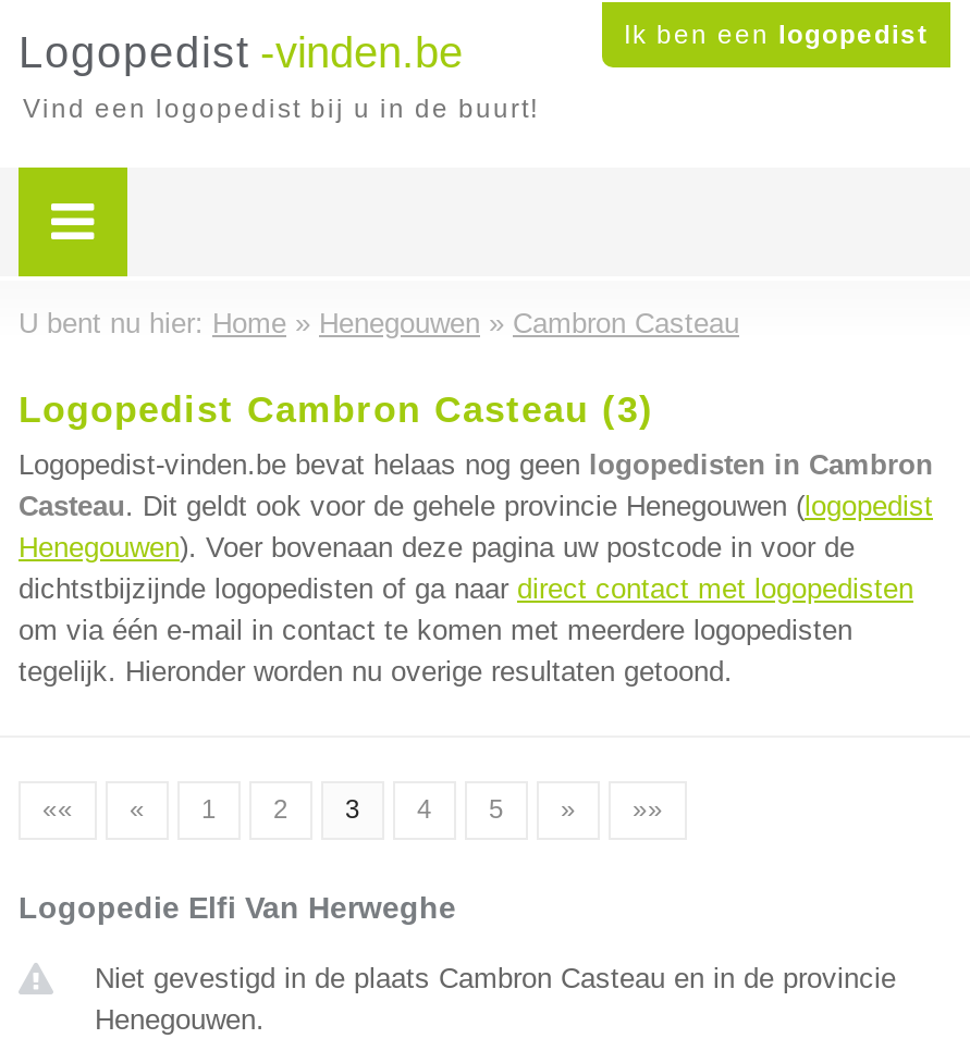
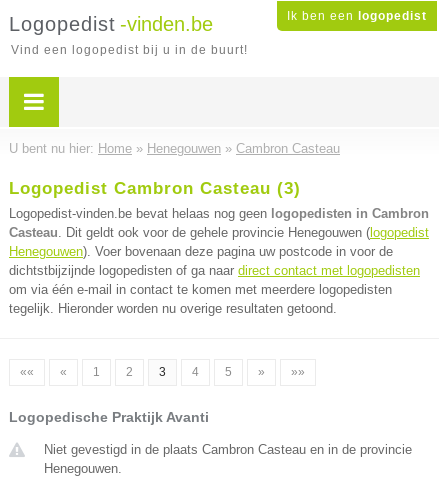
[19,890,456,925] Logopedie Elfi Van Herweghe -> [9,409,209,425] Logopedische Praktijk Avanti

